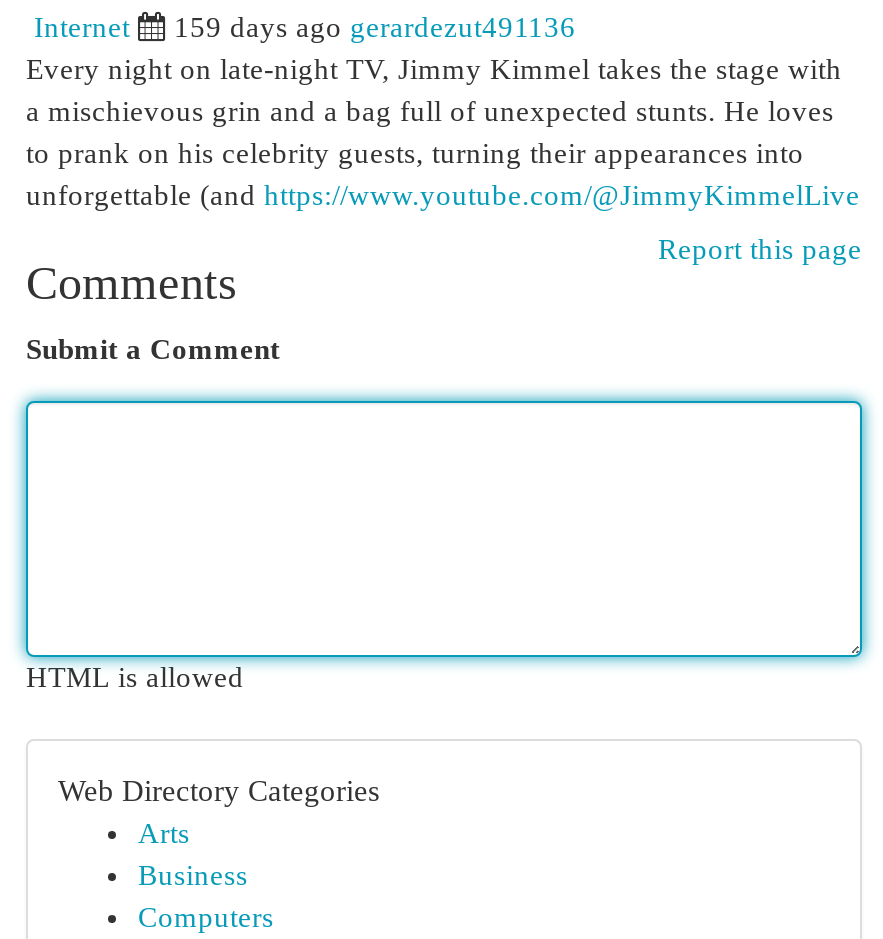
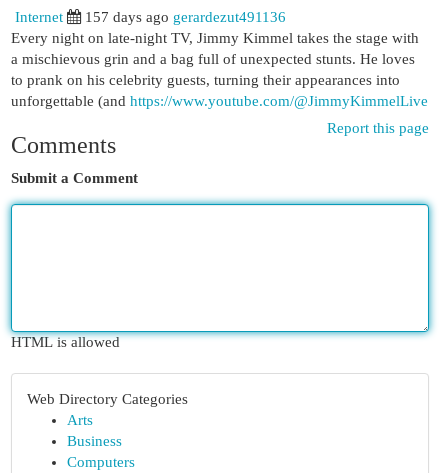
[174,11,576,43] 159 days ago gerardezut491136 -> [85,9,286,25] 157 days ago gerardezut491136

